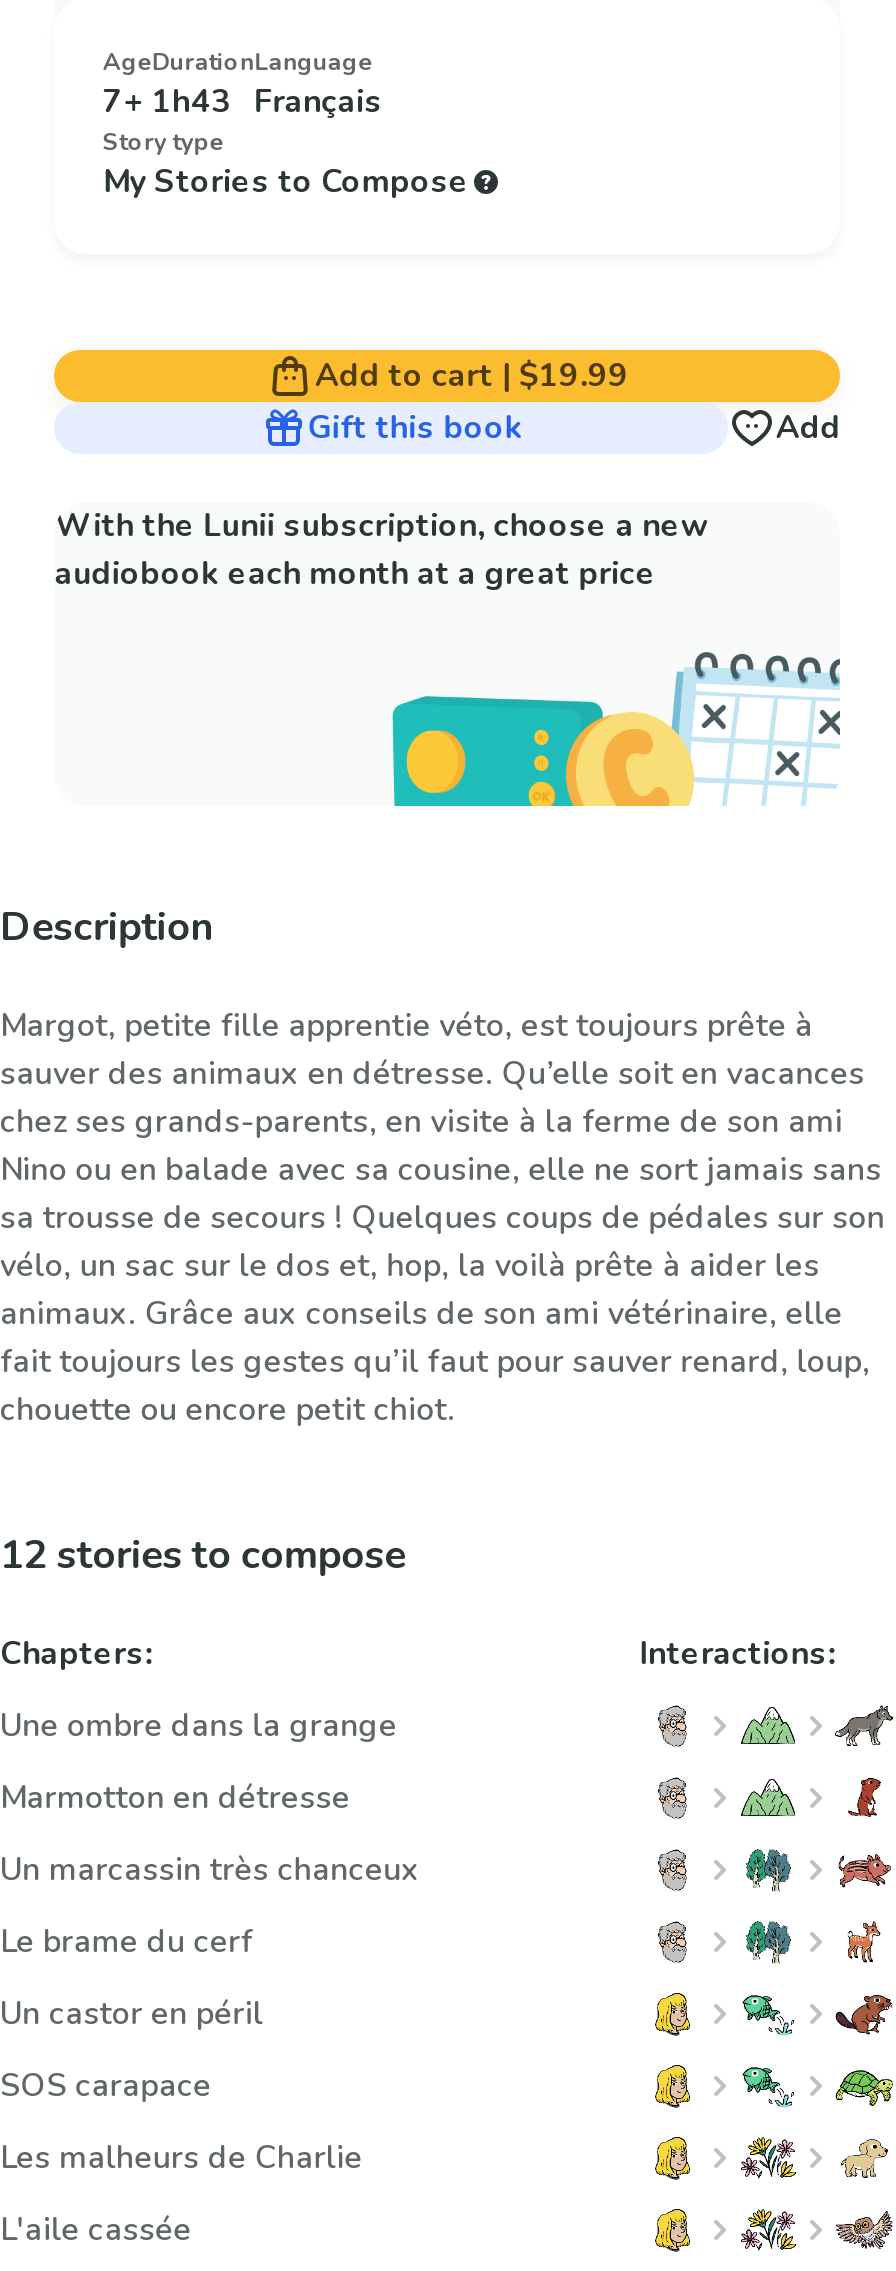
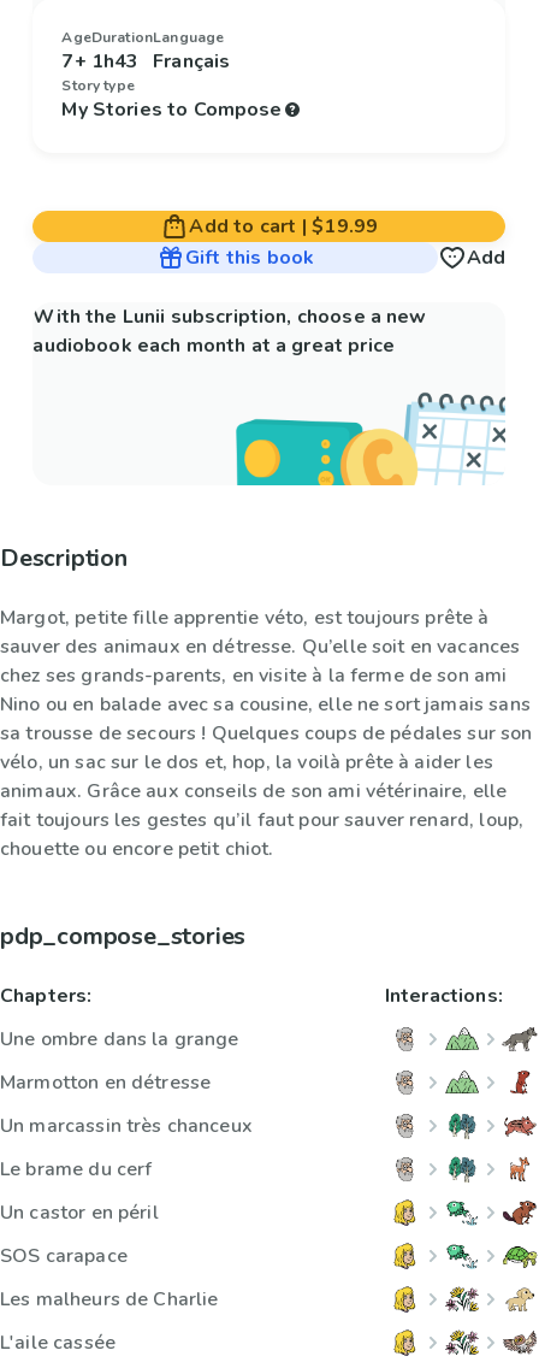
[0,1528,406,1582] 12 stories to compose -> [0,920,246,953] pdp_compose_stories

